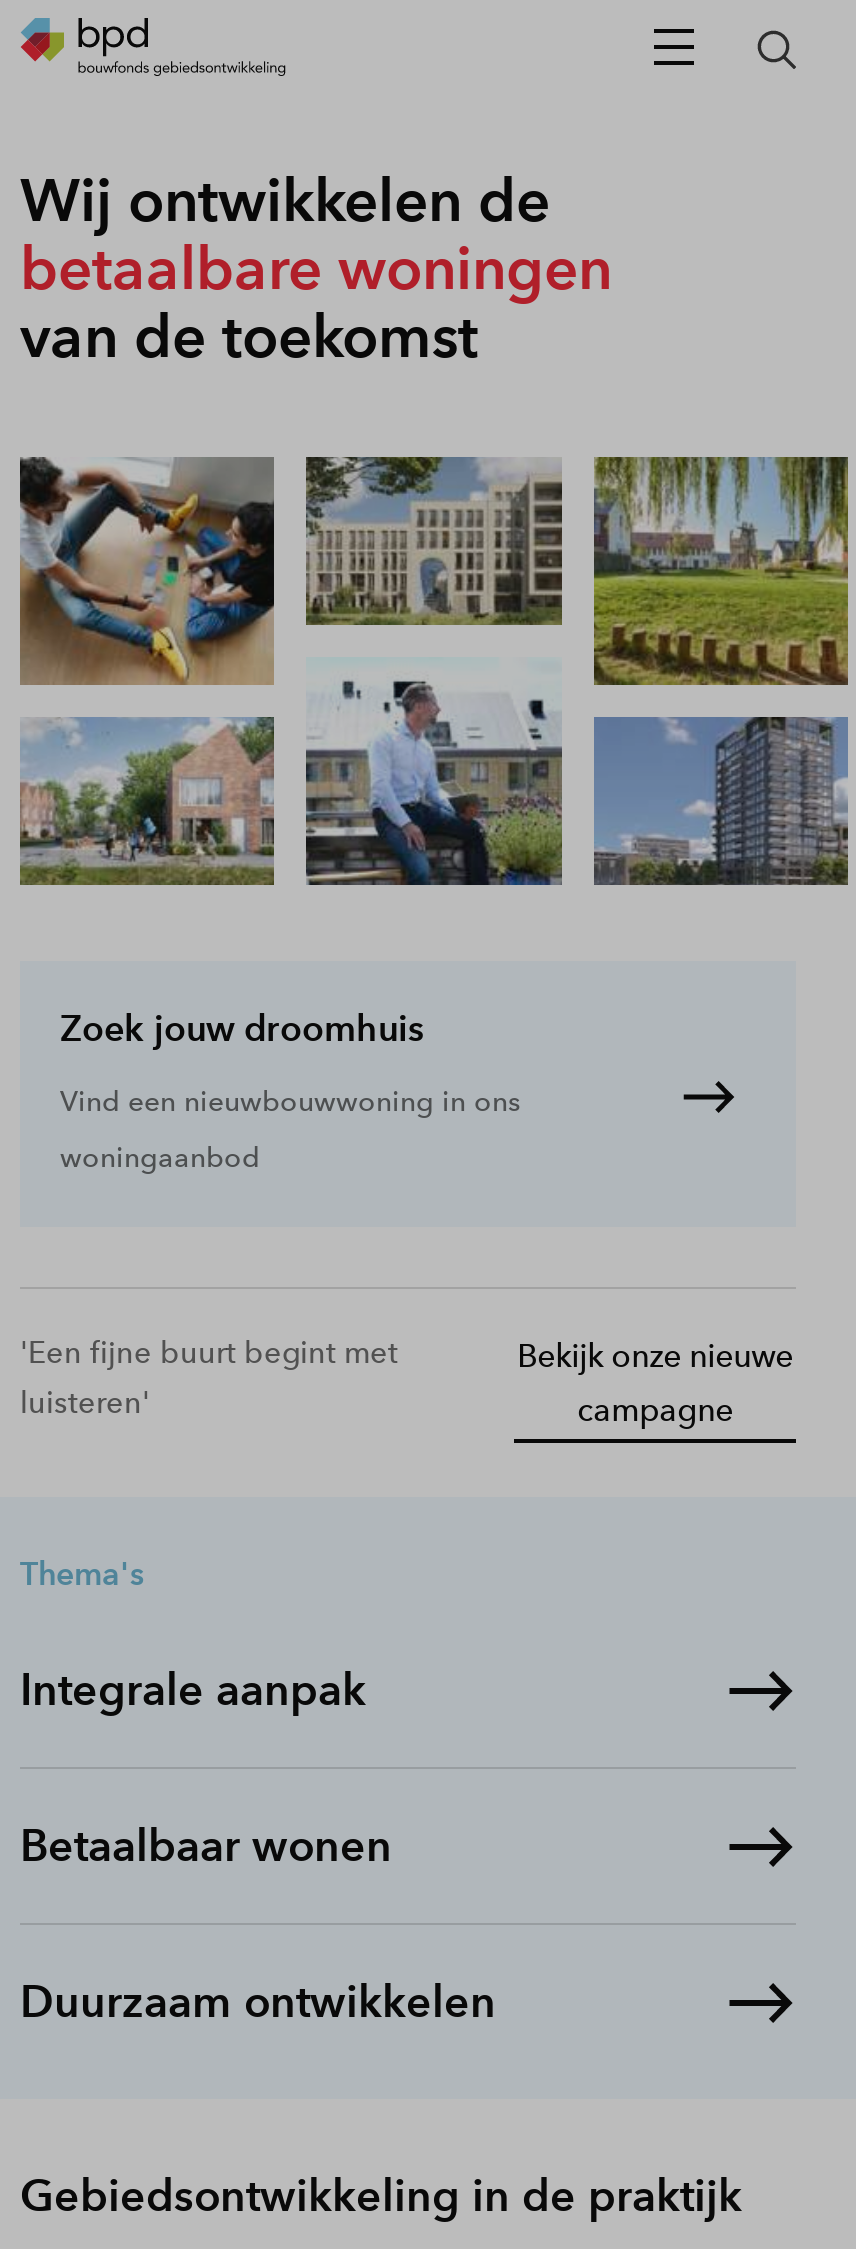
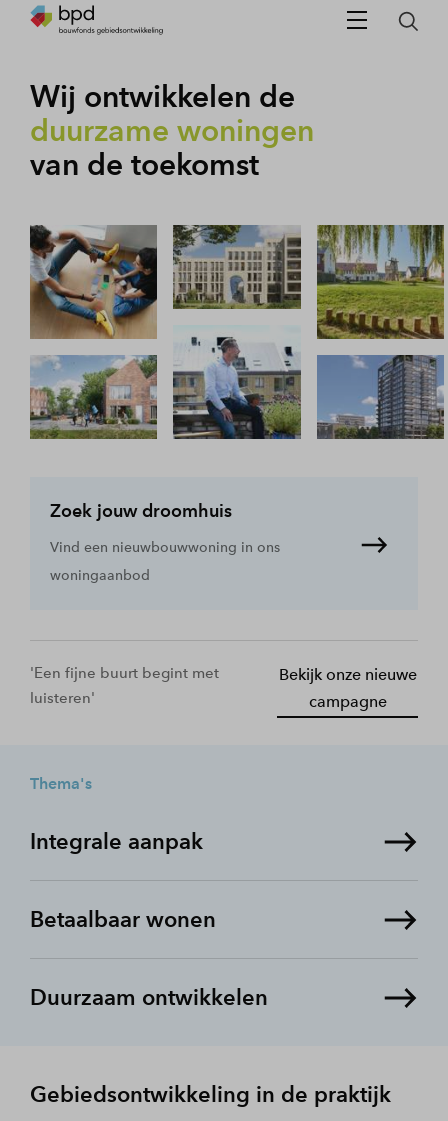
none -> [30,112,314,149] duurzame woningen

